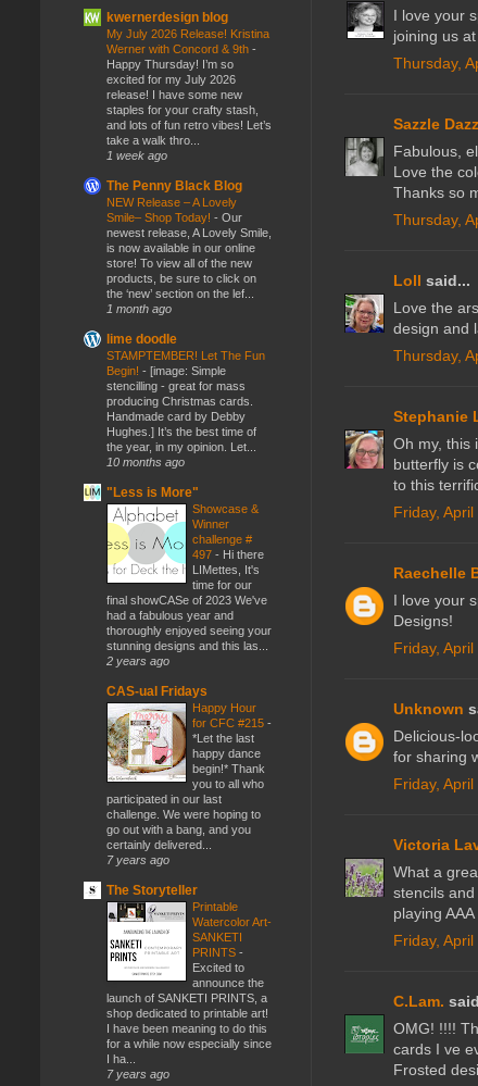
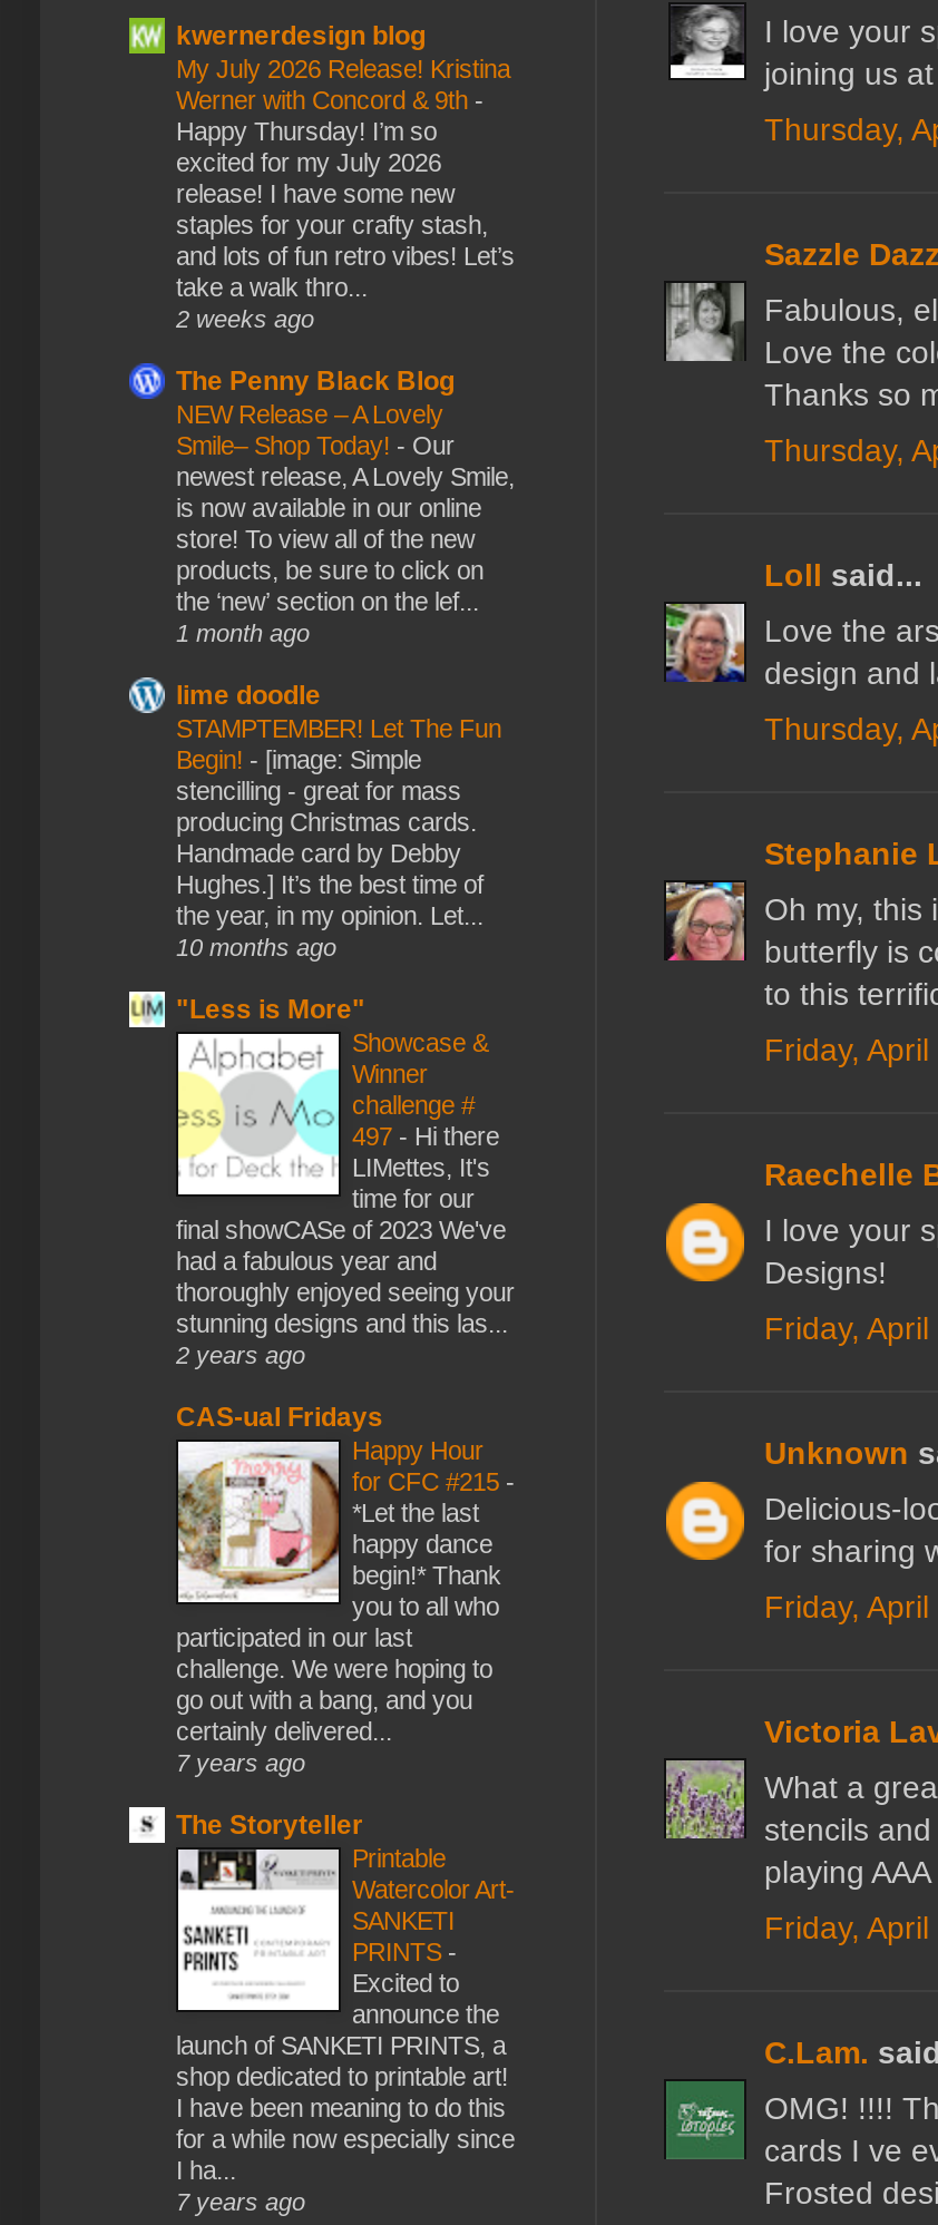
[106,149,167,162] 1 week ago -> [176,305,314,332] 2 weeks ago

